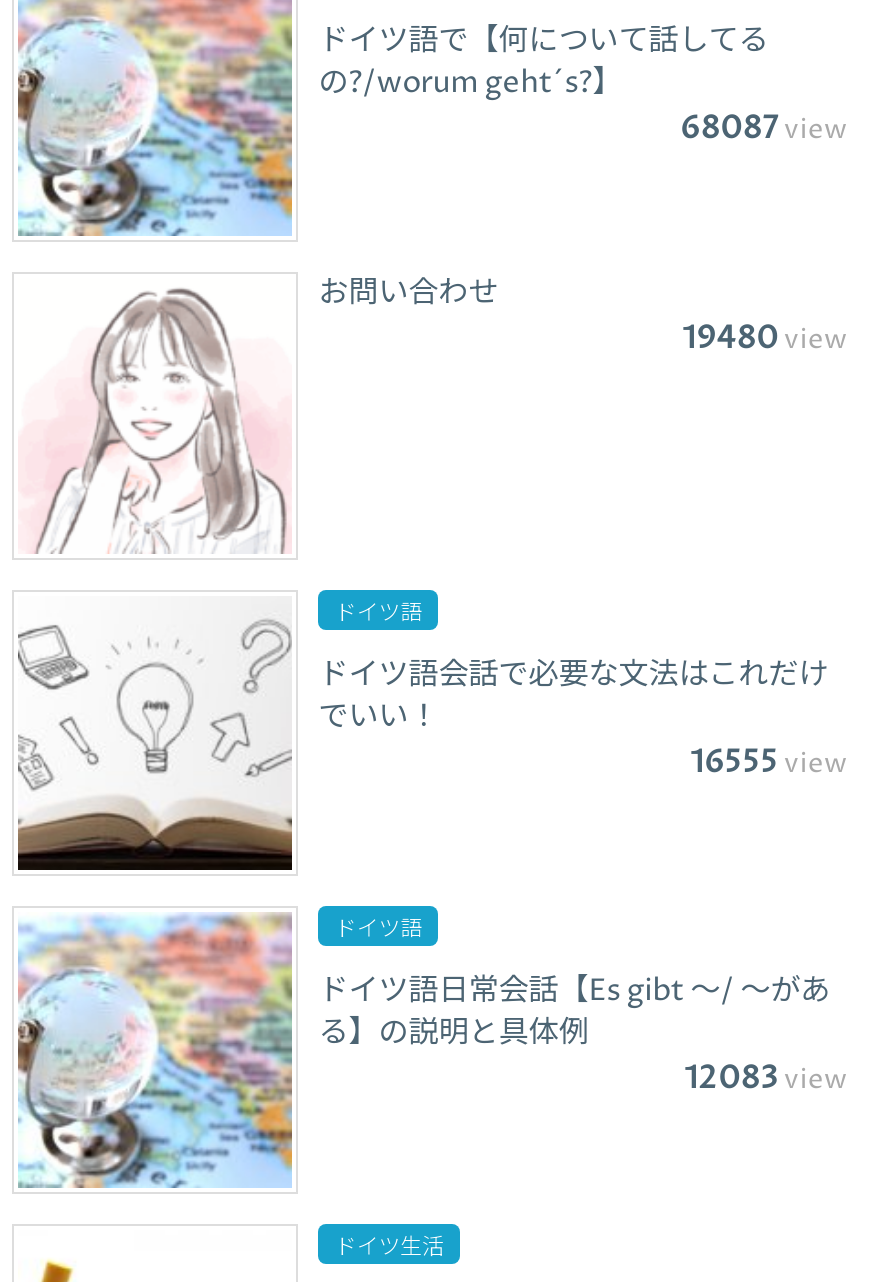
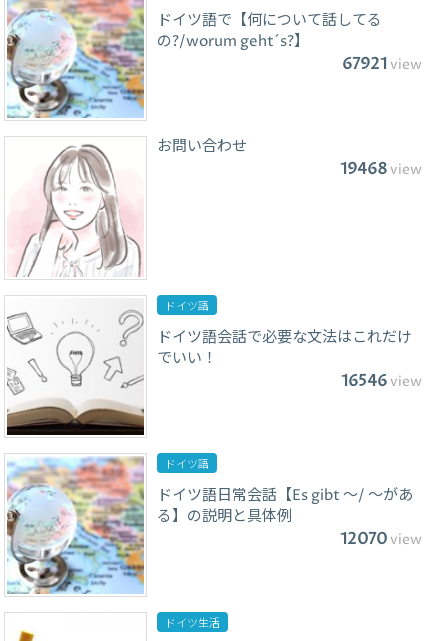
[680,108,848,150] 68087view -> [342,54,422,75] 67921view
[682,319,848,361] 19480 view -> [340,159,422,180] 19468 view
[690,742,848,784] 16555 view -> [341,371,422,392] 16546 view
[684,1059,848,1101] 12083 view -> [340,529,422,550] 12070 view

